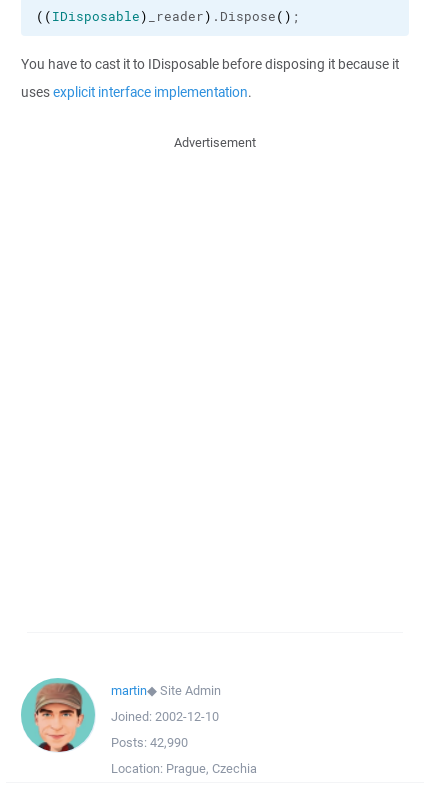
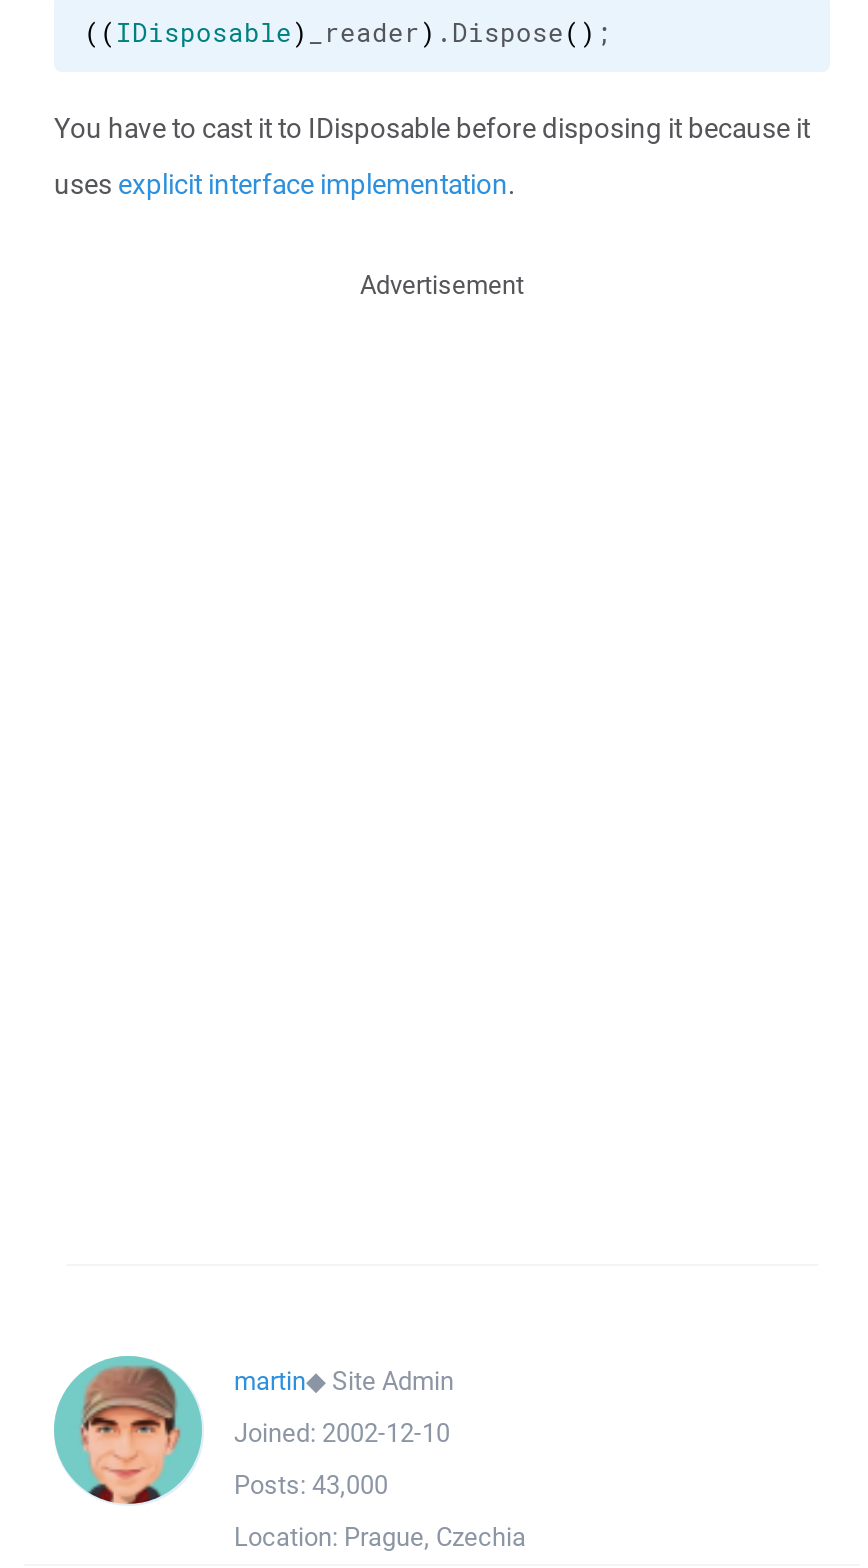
[111,734,188,751] Posts: 42,990 -> [234,1468,388,1502] Posts: 43,000

